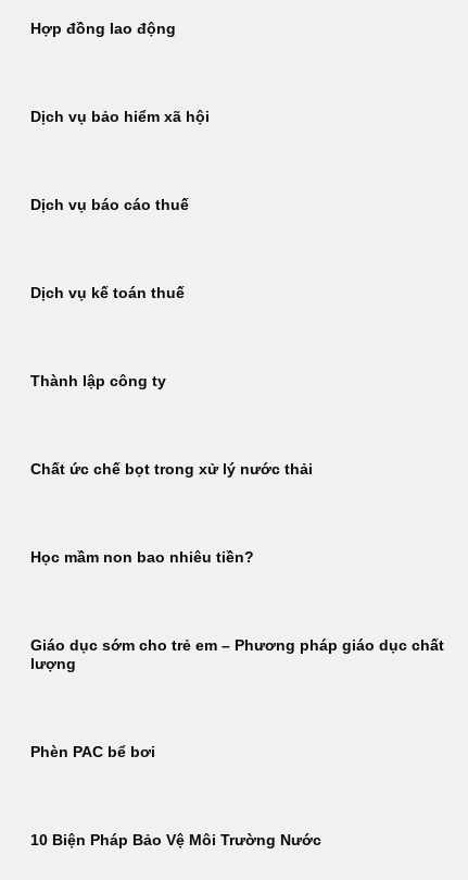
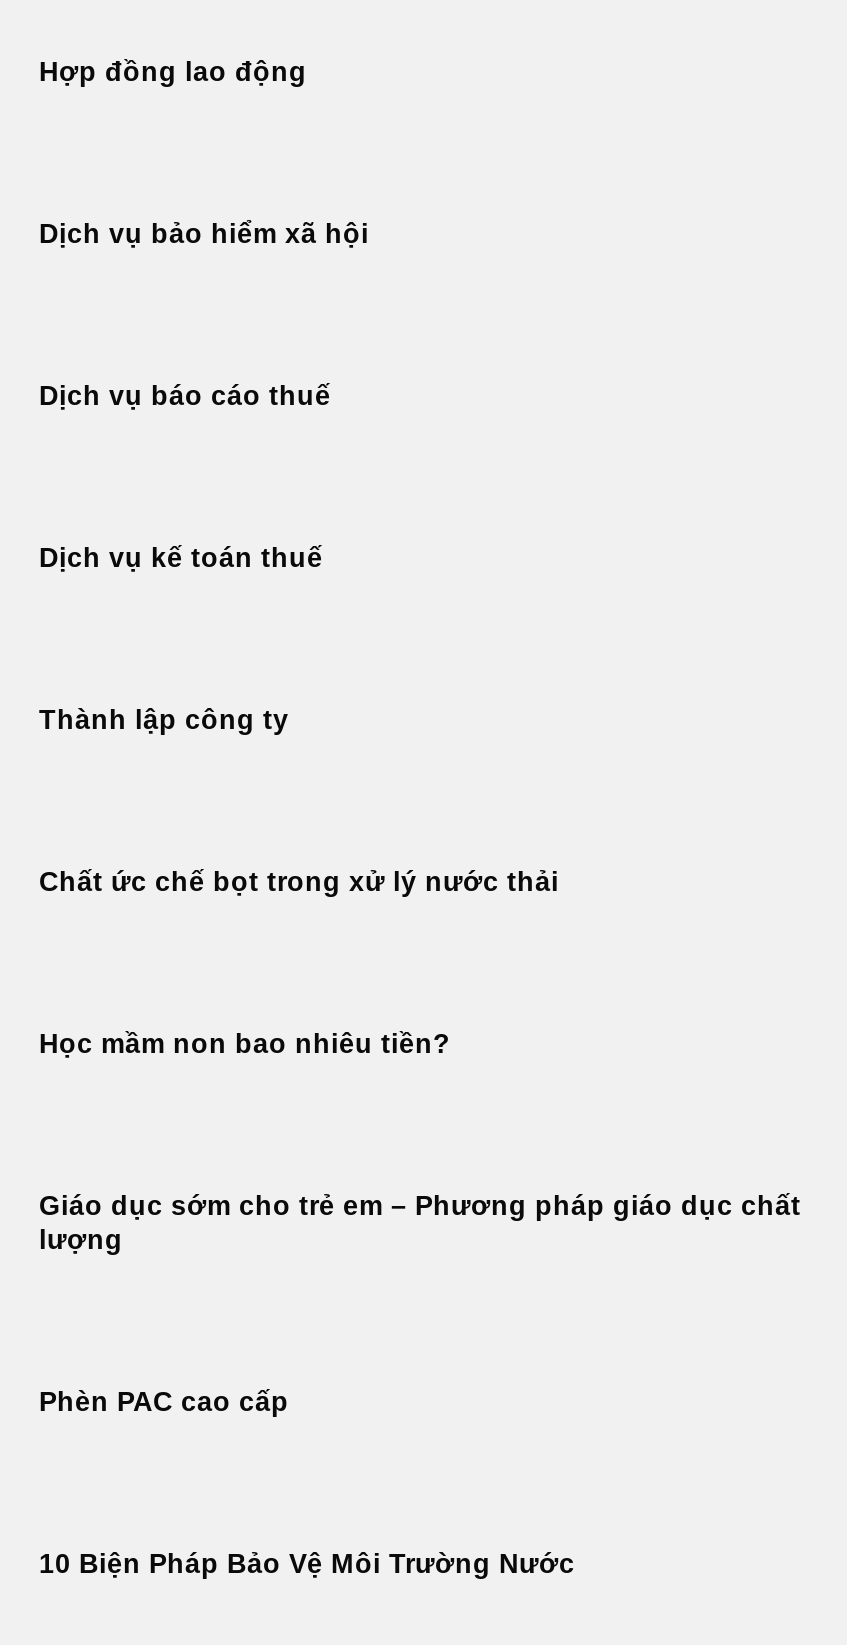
[30,744,155,761] Phèn PAC bể bơi -> [39,1387,289,1417] Phèn PAC cao cấp

